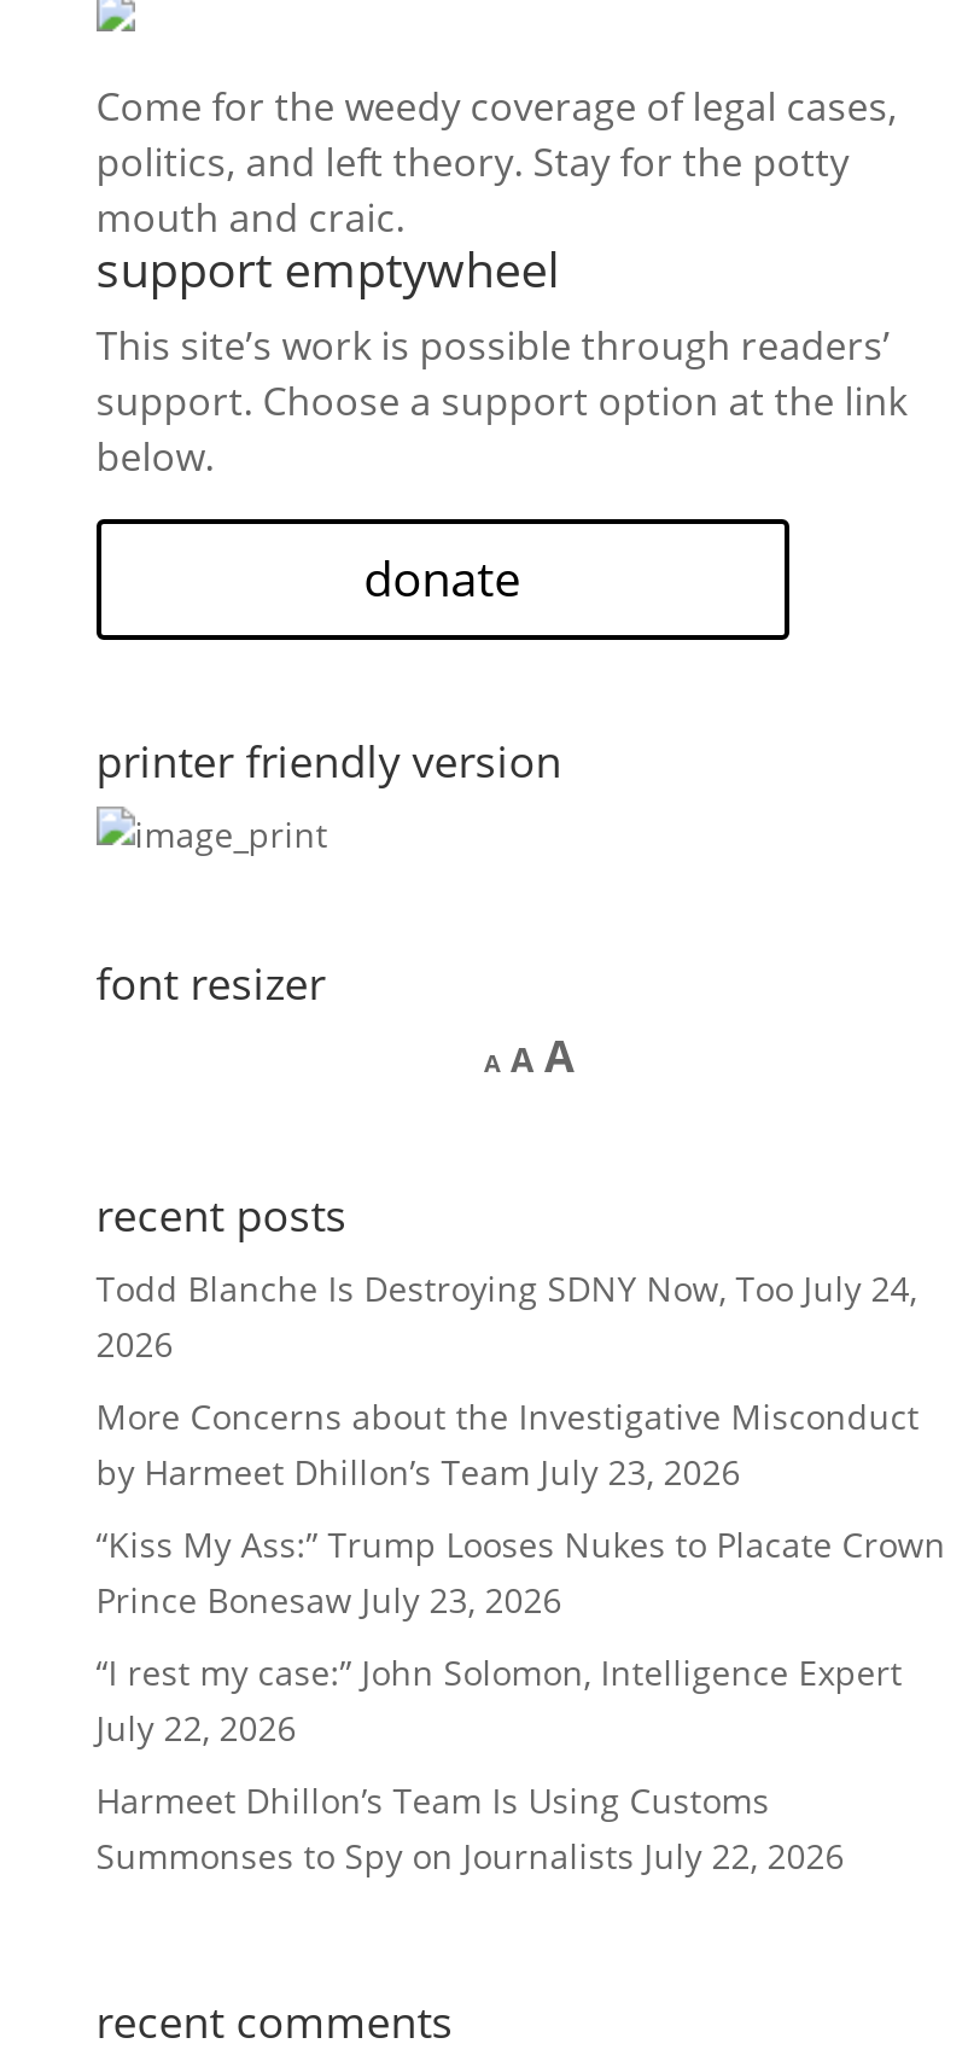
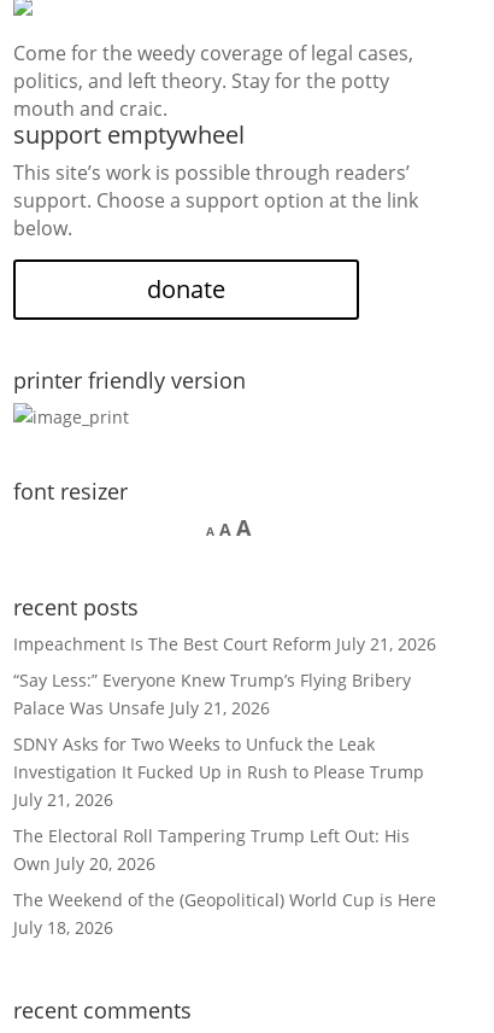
[96,1264,917,1366] Todd Blanche Is Destroying SDNY Now, Too July 24, | 2026 -> [13,632,436,655] Impeachment Is The Best Court Reform July 21, 2026
[96,1392,919,1494] More Concerns about the Investigative Misconduct | by Harmeet Dhillon’s Team July 23, 2026 -> [13,668,411,719] “Say Less:” Everyone Knew Trump’s Flying Bribery | Palace Was Unsafe July 21, 2026
[96,1520,946,1622] “Kiss My Ass:” Trump Looses Nukes to Placate Crown | Prince Bonesaw July 23, 2026 -> [13,732,424,810] SDNY Asks for Two Weeks to Unfuck the Leak | Investigation It Fucked Up in Rush to Please Trump | July 21, 2026
[96,1648,902,1750] “I rest my case:” John Solomon, Intelligence Expert | July 22, 2026 -> [13,824,409,874] The Electoral Roll Tampering Trump Left Out: His | Own July 20, 2026
[96,1776,844,1878] Harmeet Dhillon’s Team Is Using Customs | Summonses to Spy on Journalists July 22, 2026 -> [13,888,436,938] The Weekend of the (Geopolitical) World Cup is Here | July 18, 2026

